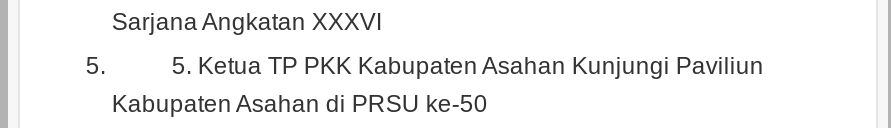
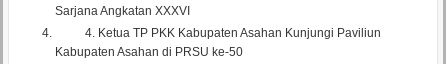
[172,52,764,80] 5. Ketua TP PKK Kabupaten Asahan Kunjungi Paviliun -> [85,26,381,40] 4. Ketua TP PKK Kabupaten Asahan Kunjungi Paviliun

